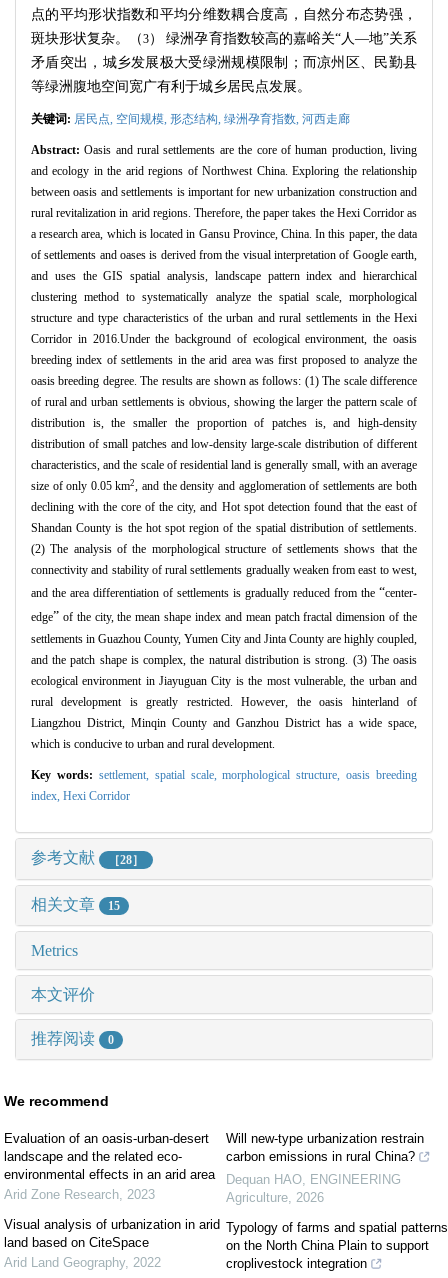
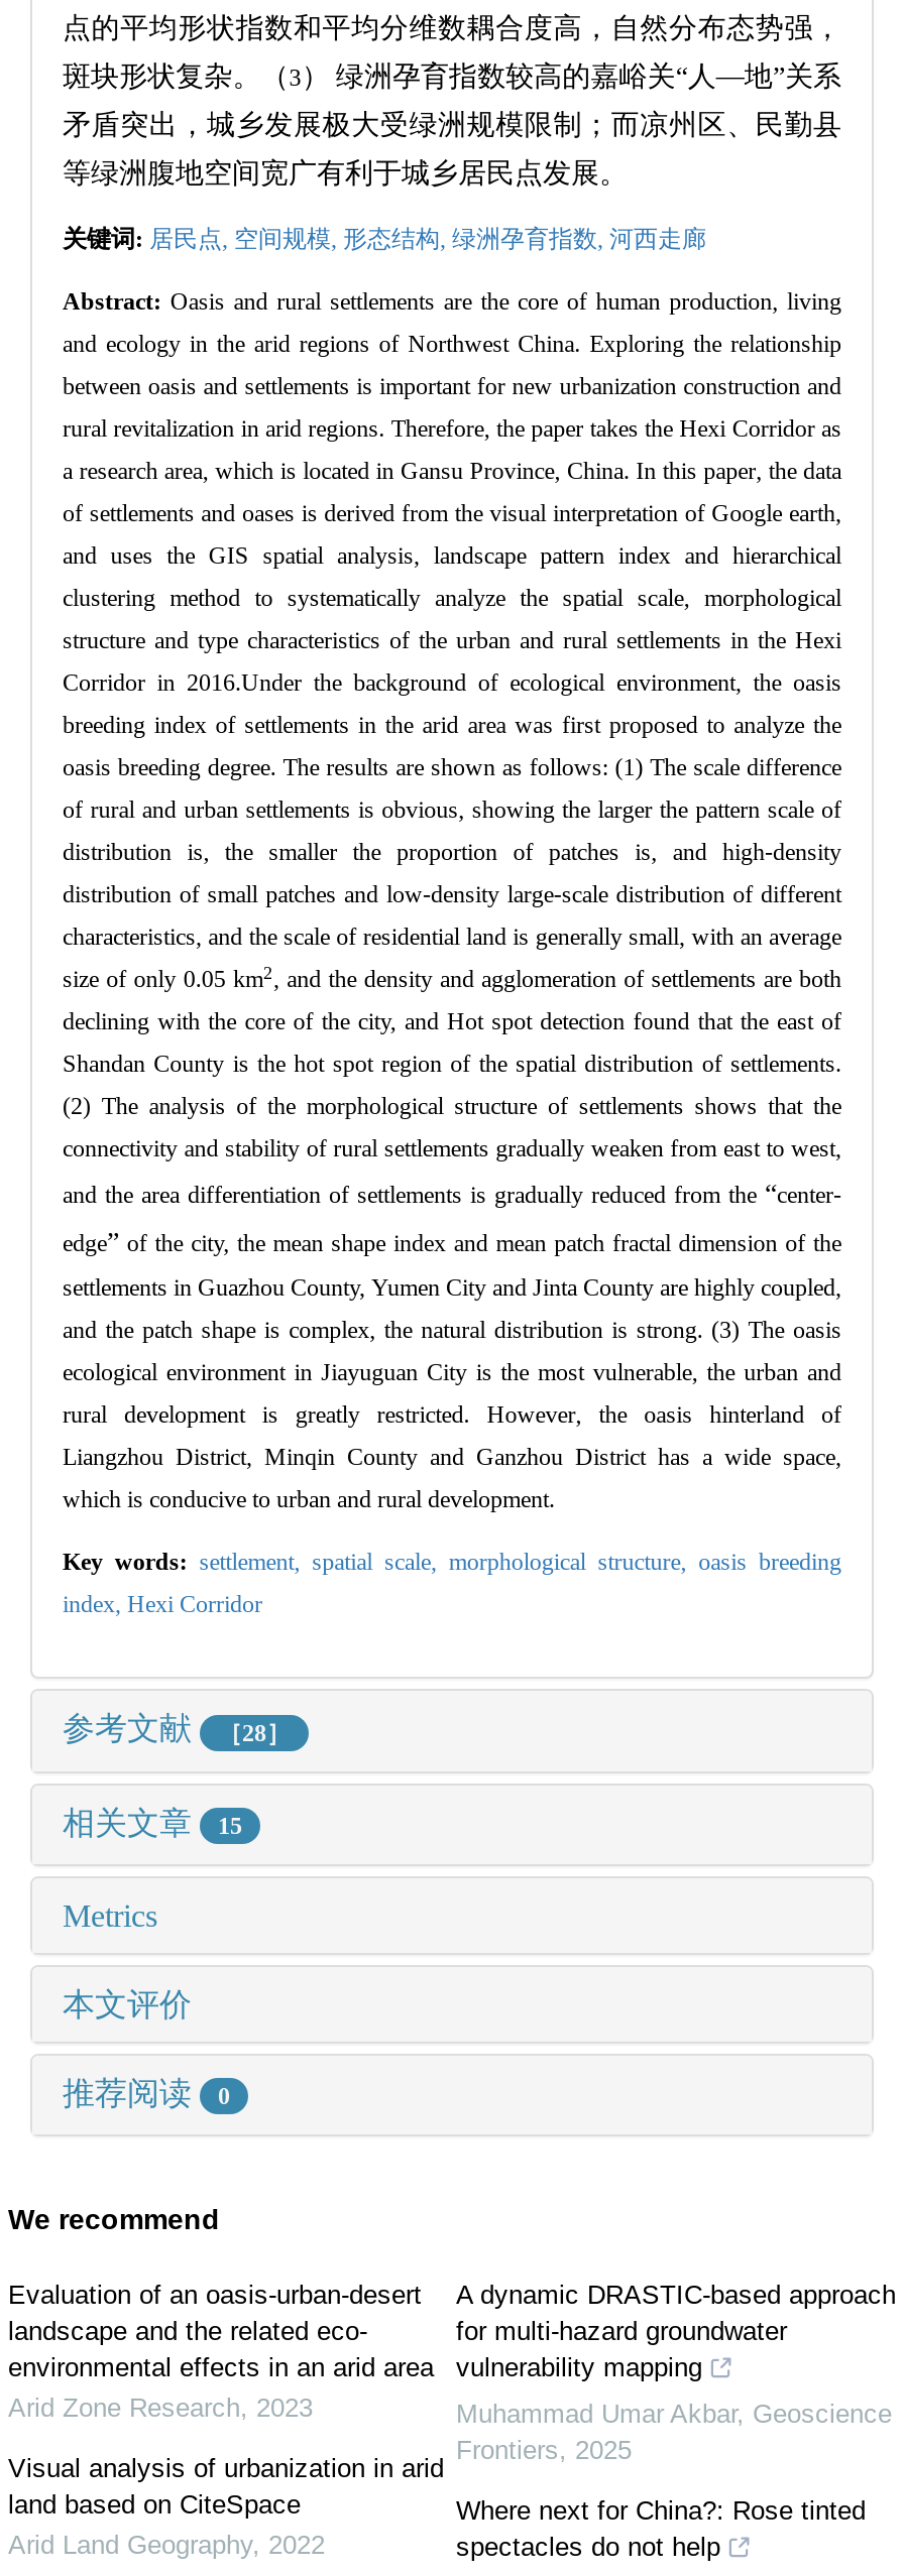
[226,1131,424,1164] Will new-type urbanization restrain | carbon emissions in rural China? -> [456,2280,896,2383] A dynamic DRASTIC-based approach | for multi-hazard groundwater | vulnerability mapping
[226,1172,401,1205] Dequan HAO, ENGINEERING | Agriculture, 2026 -> [456,2399,892,2466] Muhammad Umar Akbar, Geoscience | Frontiers, 2025
[226,1220,448,1271] Typology of farms and spatial patterns | on the North China Plain to support | croplivestock integration -> [456,2496,866,2563] Where next for China?: Rose tinted | spectacles do not help

